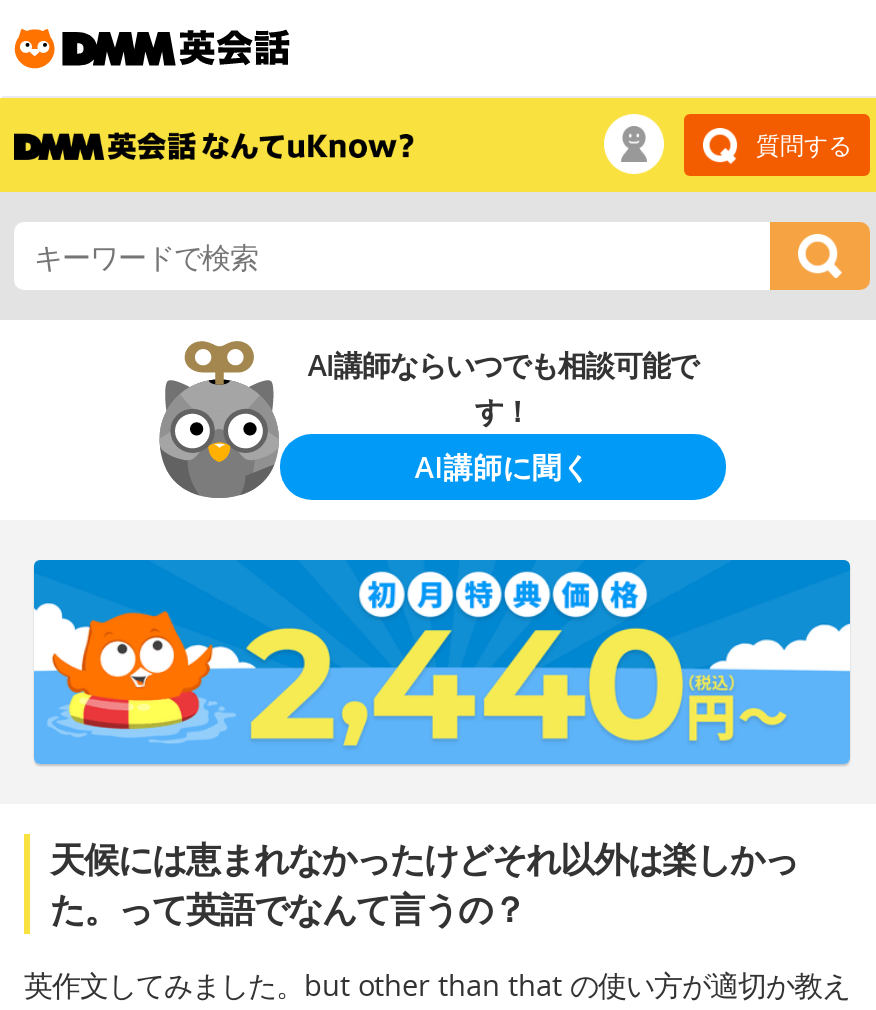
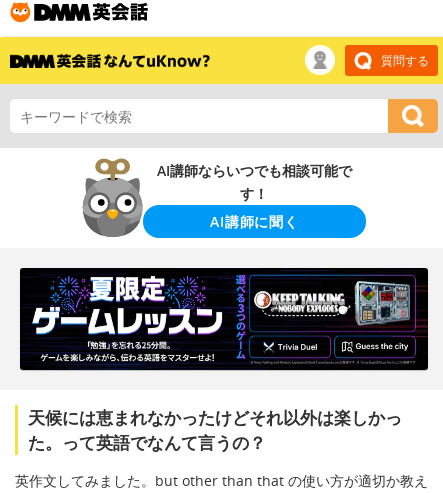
[32,558,852,766] [image] -> [19,267,429,371] [image]

